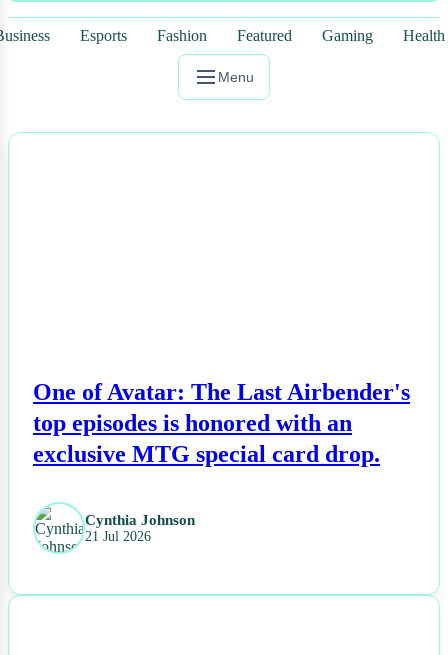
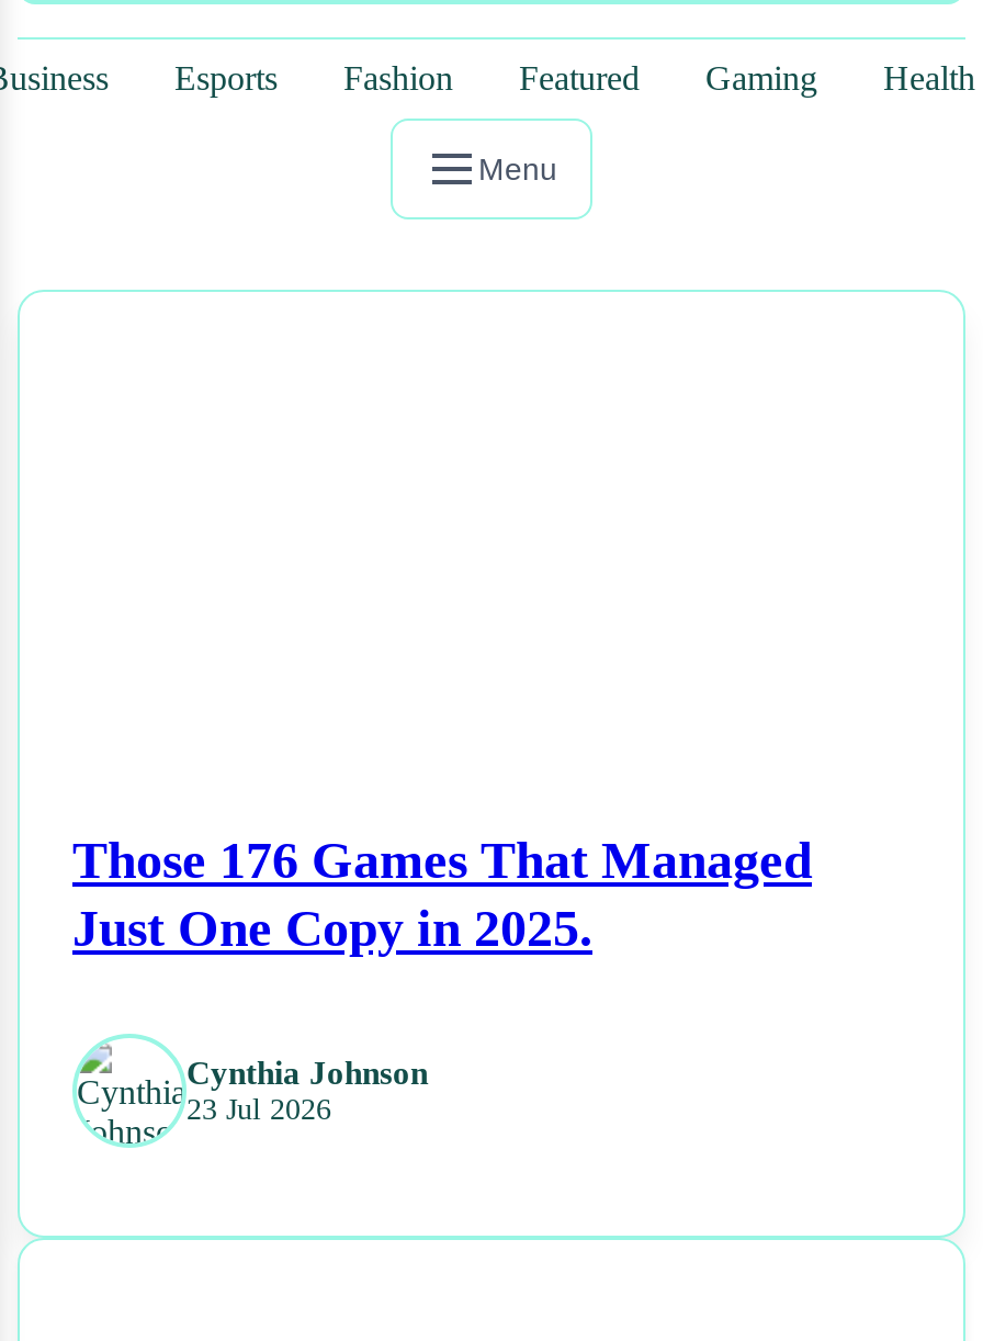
[33,379,410,467] One of Avatar: The Last Airbender's | top episodes is honored with an | exclusive MTG special card drop. -> [72,832,812,957] Those 176 Games That Managed | Just One Copy in 2025.
[85,529,151,544] 21 Jul 2026 -> [187,1093,331,1126] 23 Jul 2026

